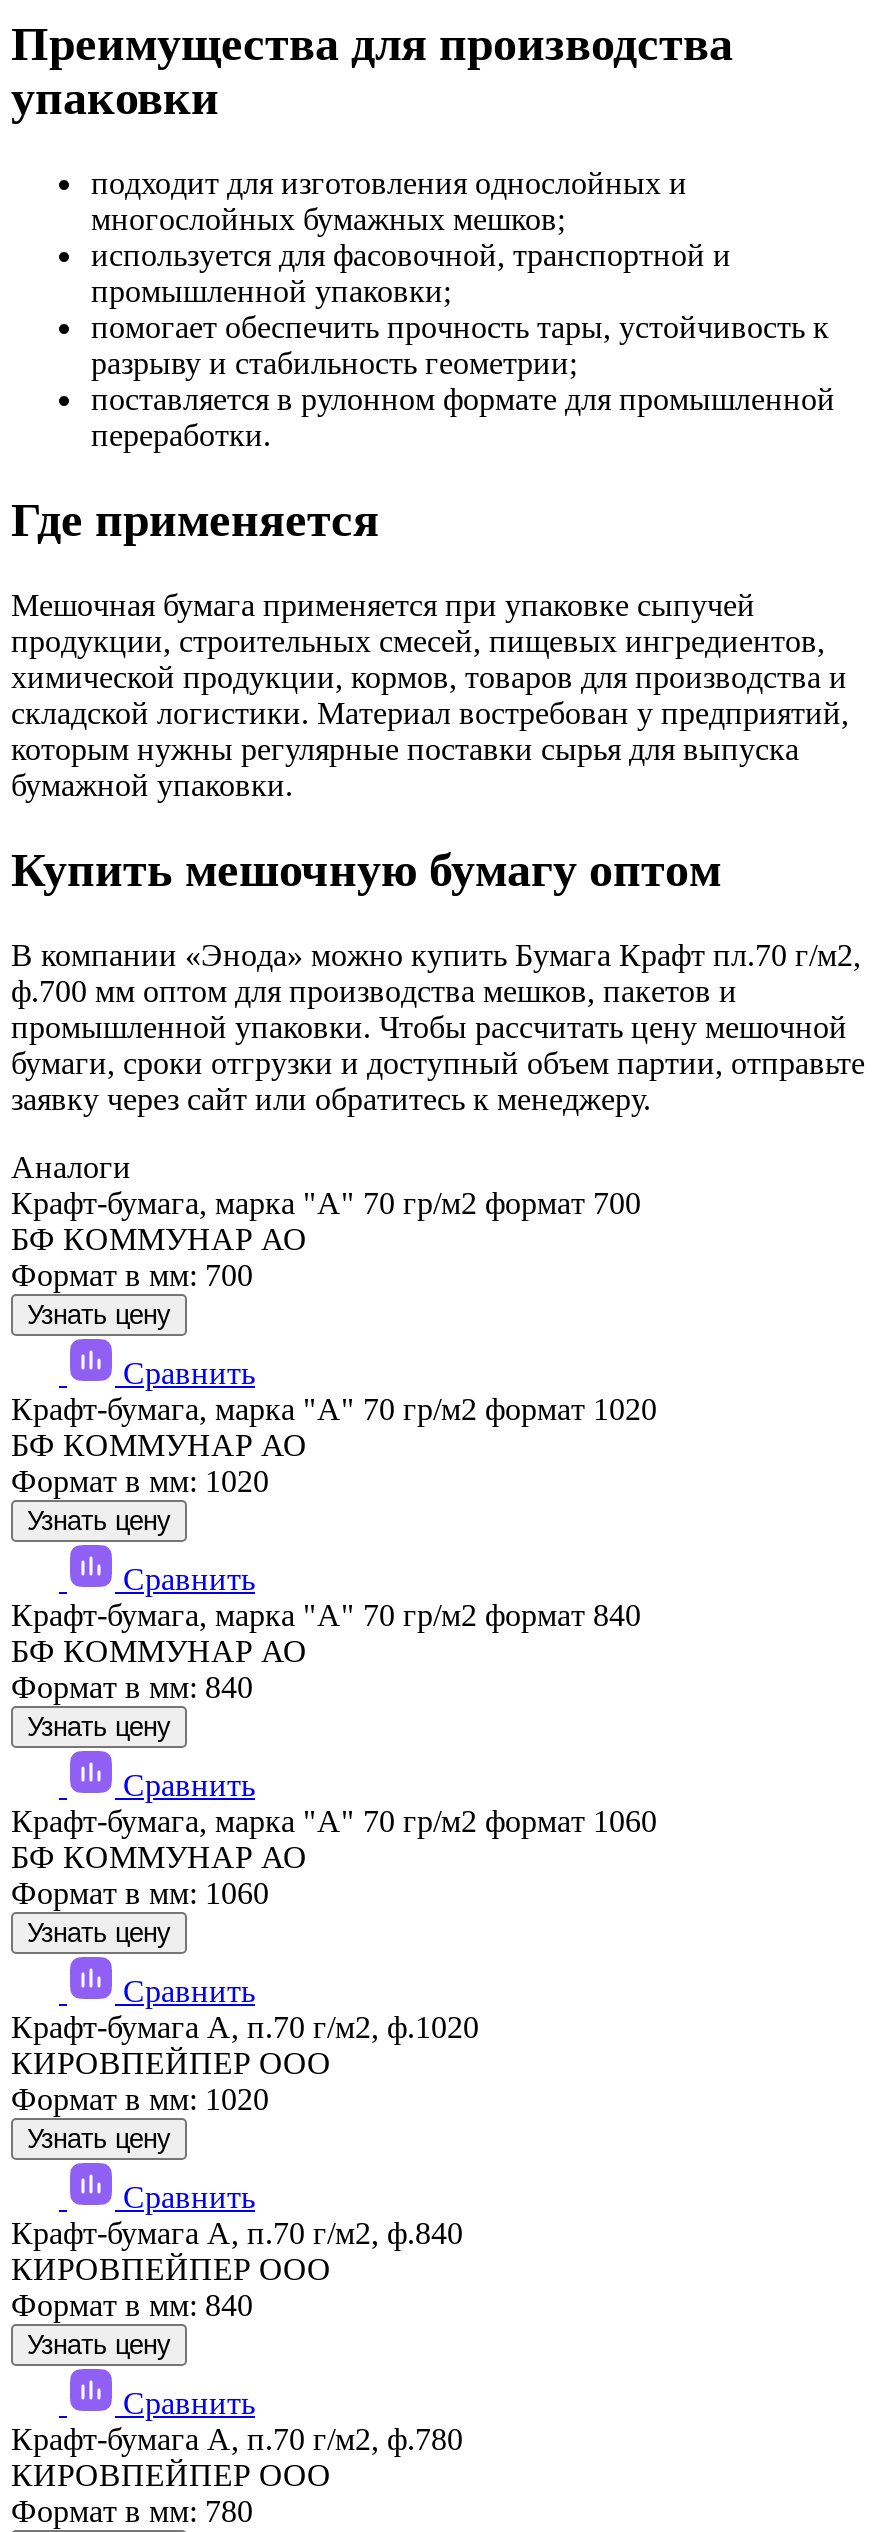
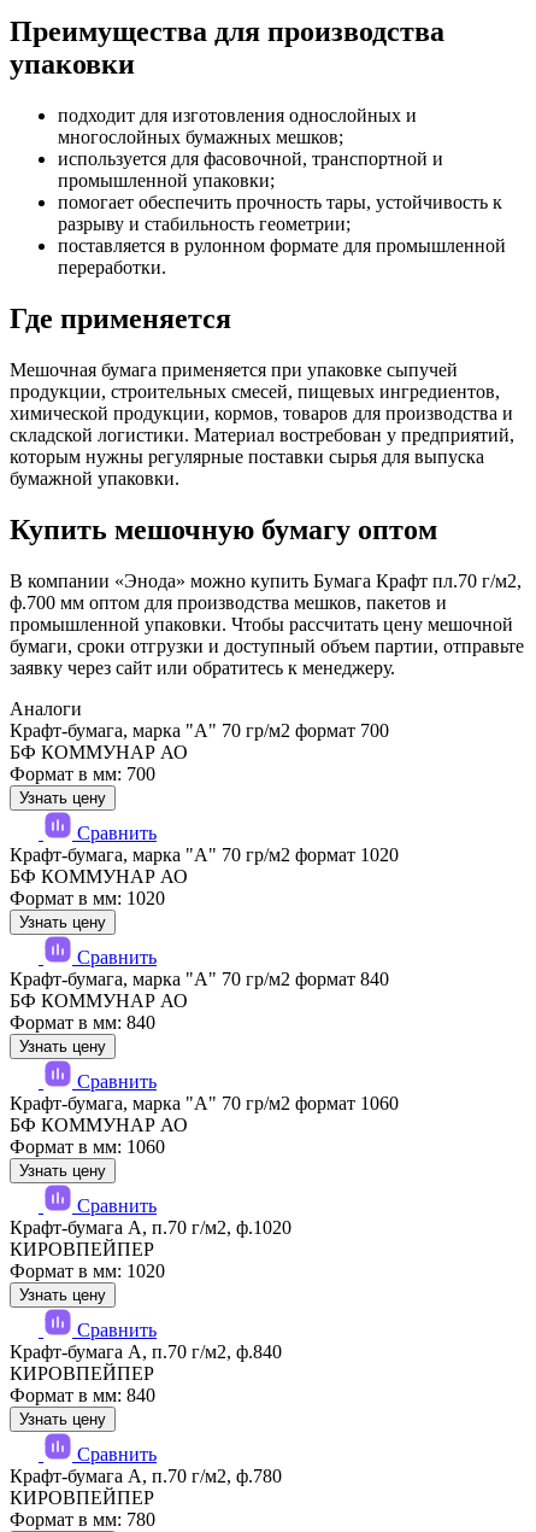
[11,2046,331,2080] КИРОВПЕЙПЕР ООО -> [10,1239,154,1259] КИРОВПЕЙПЕР
[11,2252,331,2286] КИРОВПЕЙПЕР ООО -> [10,1363,154,1384] КИРОВПЕЙПЕР
[11,2458,331,2492] КИРОВПЕЙПЕР ООО -> [10,1487,154,1508] КИРОВПЕЙПЕР

